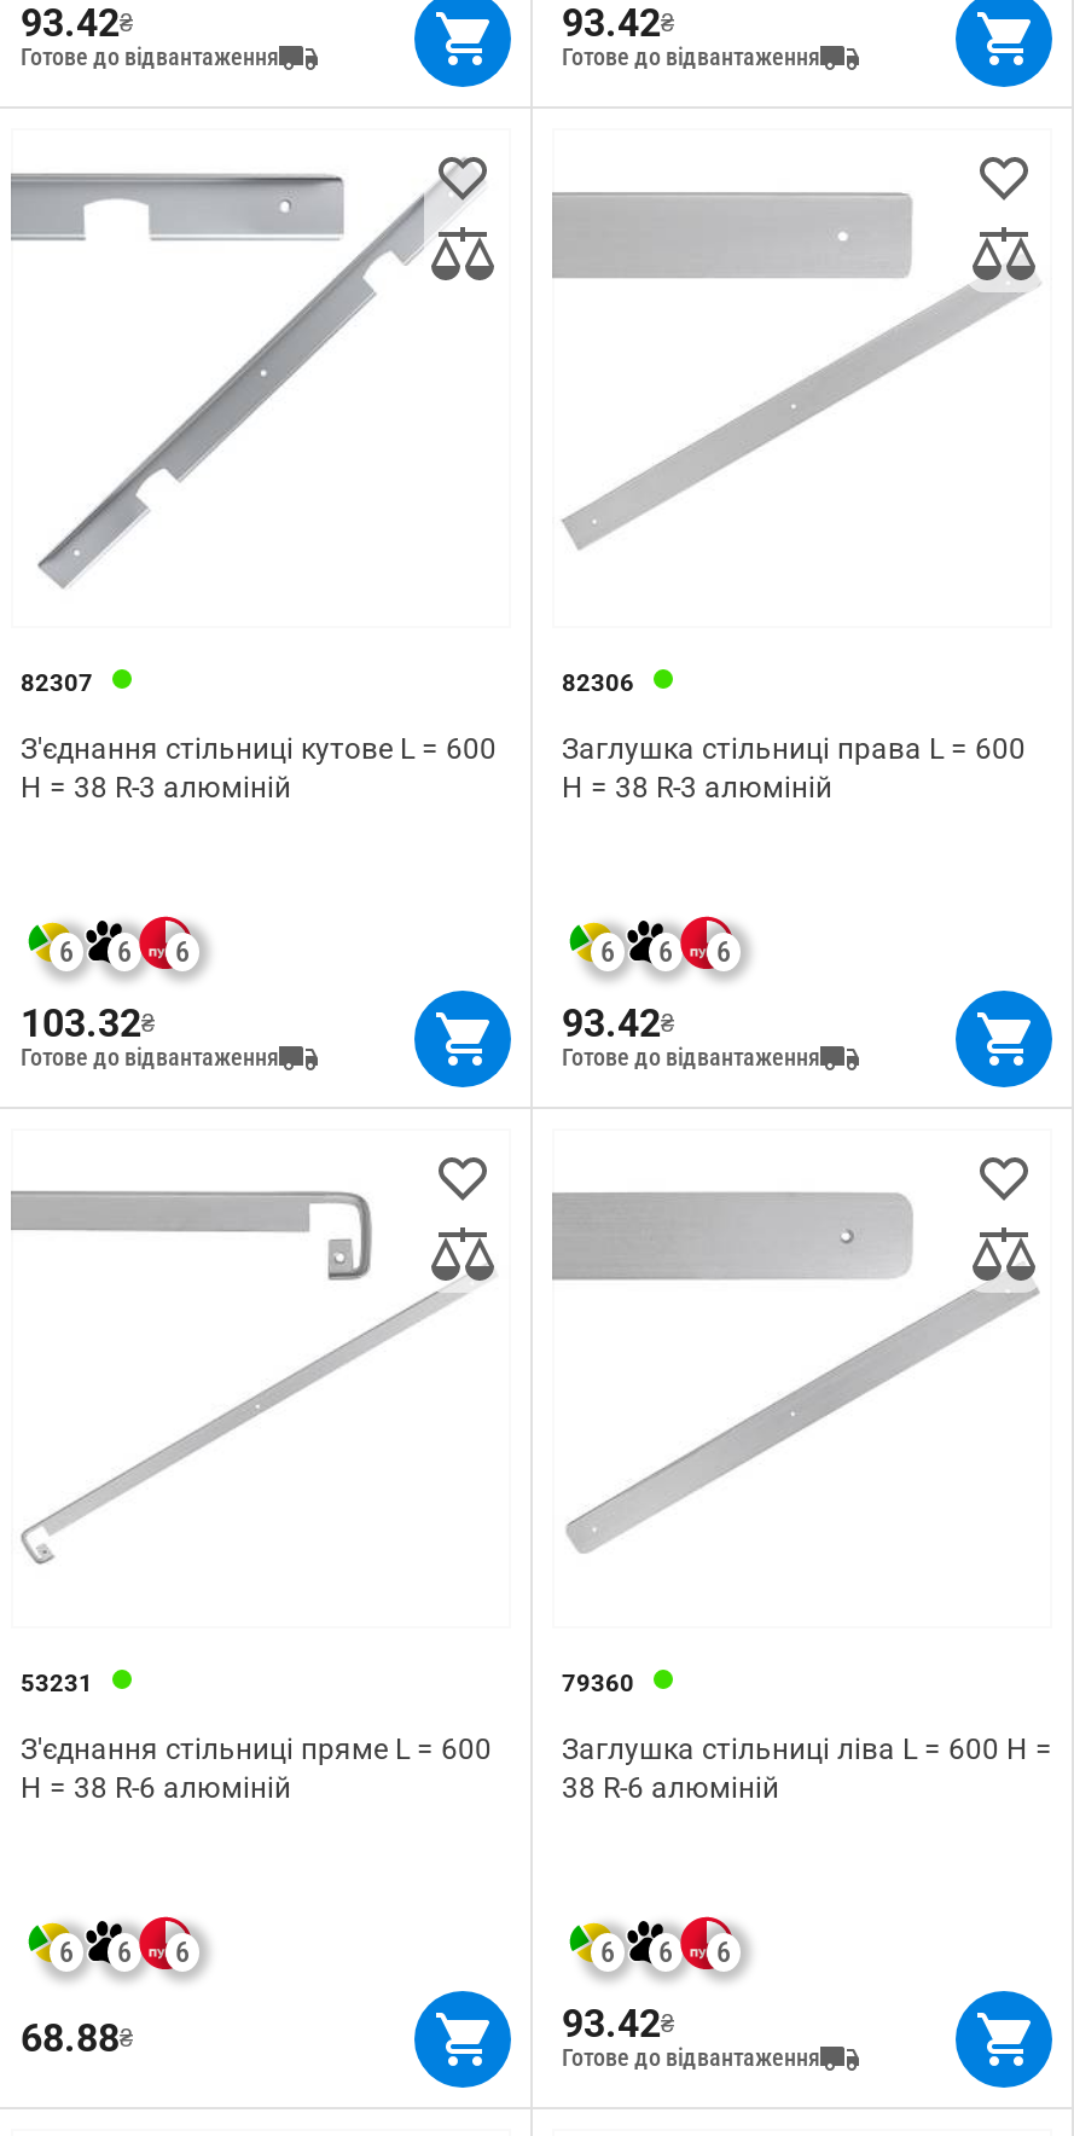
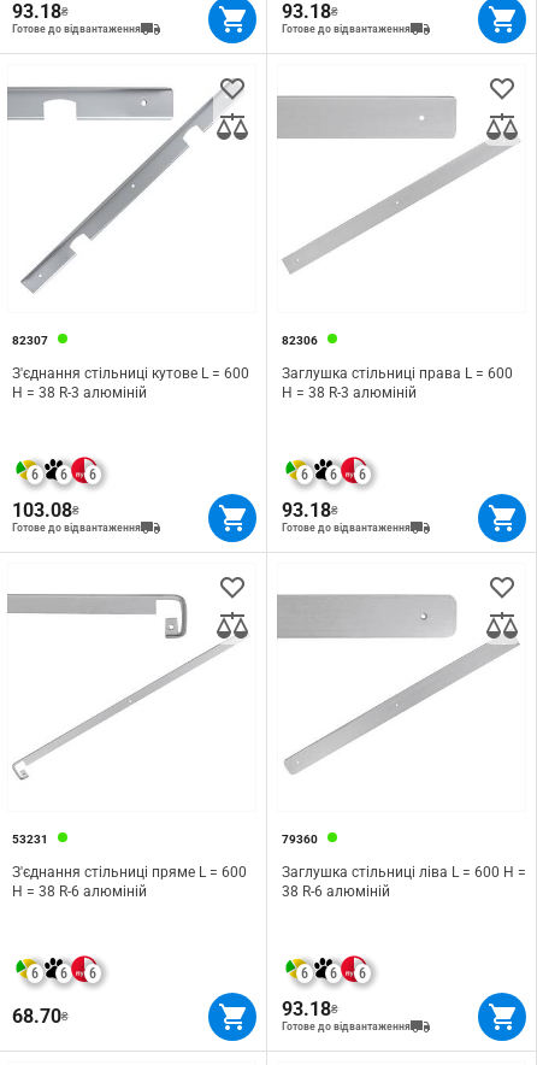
[21,0,134,46] 93.42₴ -> [12,0,69,23] 93.18₴
[562,0,675,46] 93.42₴ -> [282,0,338,23] 93.18₴
[21,1000,156,1046] 103.32₴ -> [12,499,79,522] 103.08₴
[562,1000,675,1046] 93.42₴ -> [282,499,338,522] 93.18₴
[562,2001,675,2047] 93.42₴ -> [282,998,338,1020] 93.18₴
[21,2015,134,2061] 68.88₴ -> [12,1005,69,1028] 68.70₴

